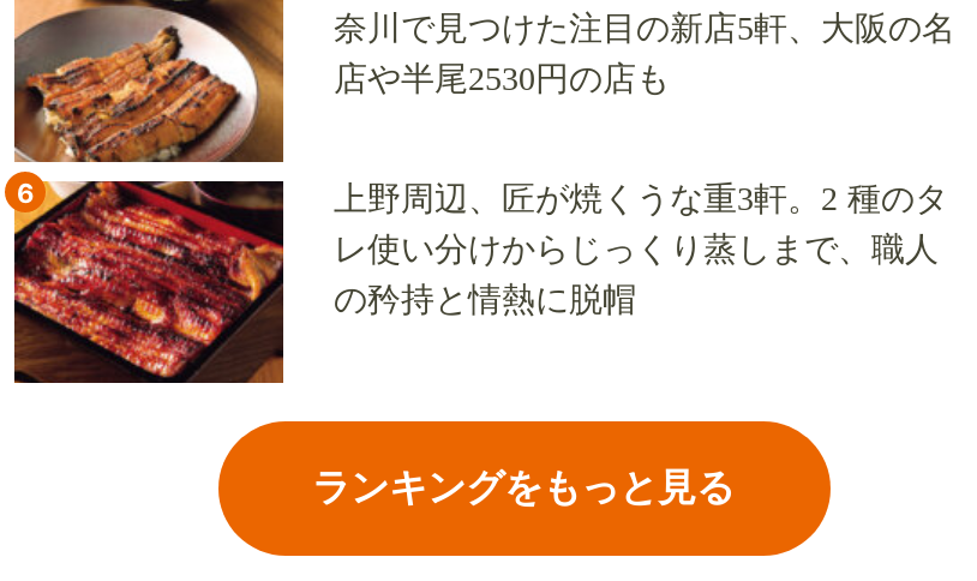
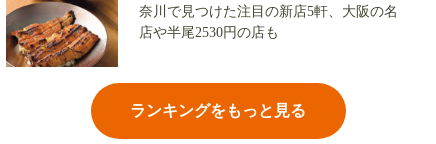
[12,161,948,384] [image] | 6 | 上野周辺、匠が焼くうな重3軒。2 種のタ | レ使い分けからじっくり蒸しまで、職人 | の矜持と情熱に脱帽 -> none

